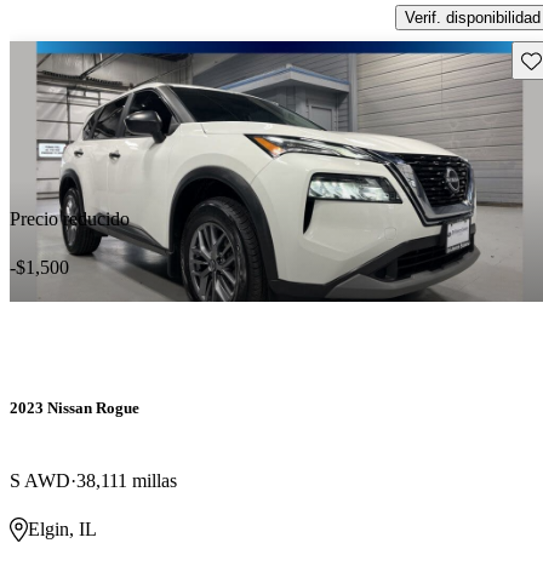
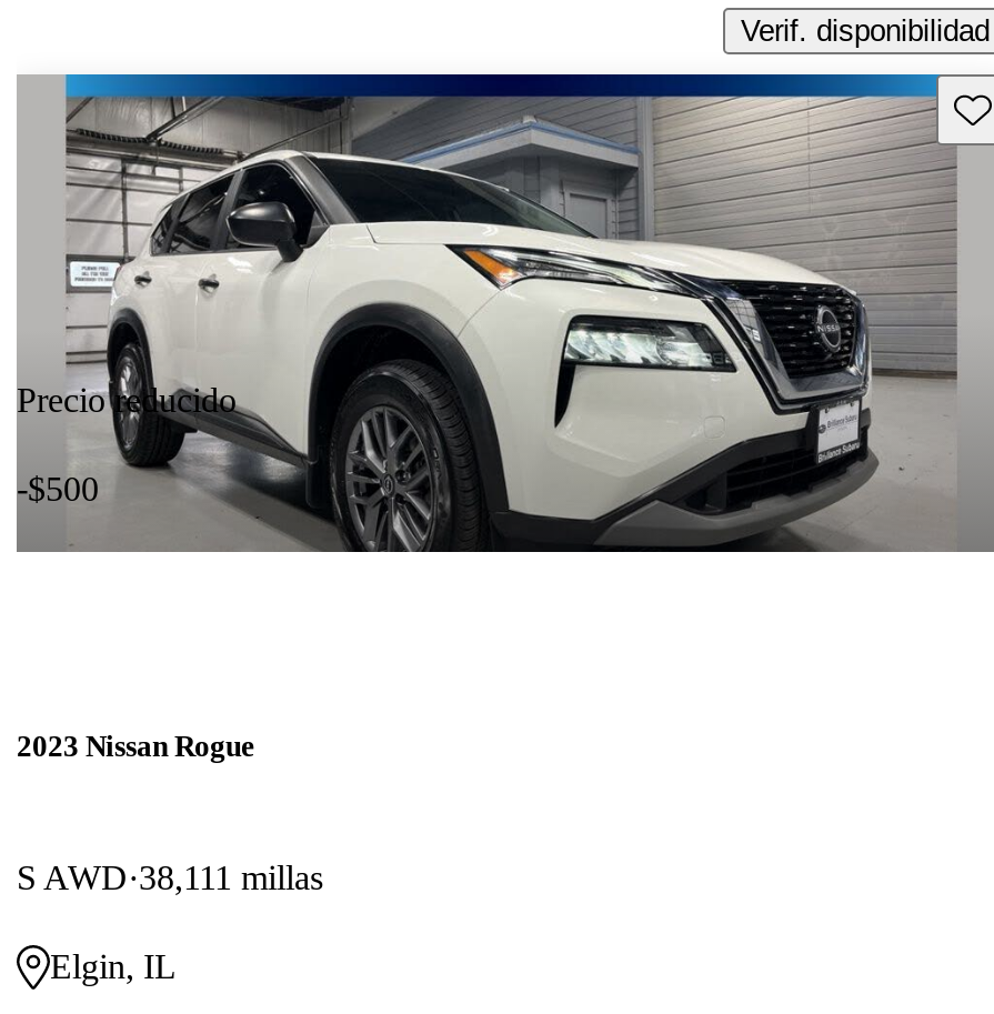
[10,257,69,278] -$1,500 -> [17,469,99,507] -$500

